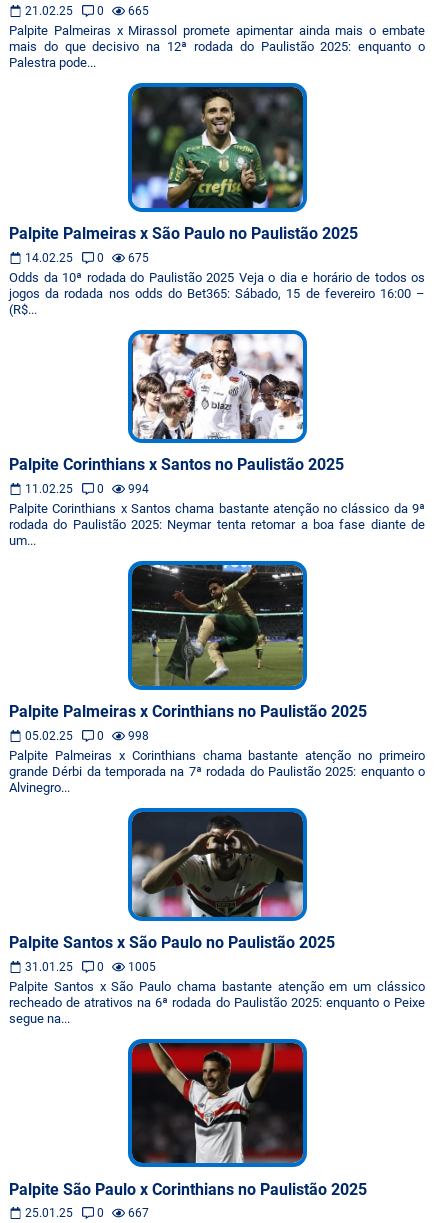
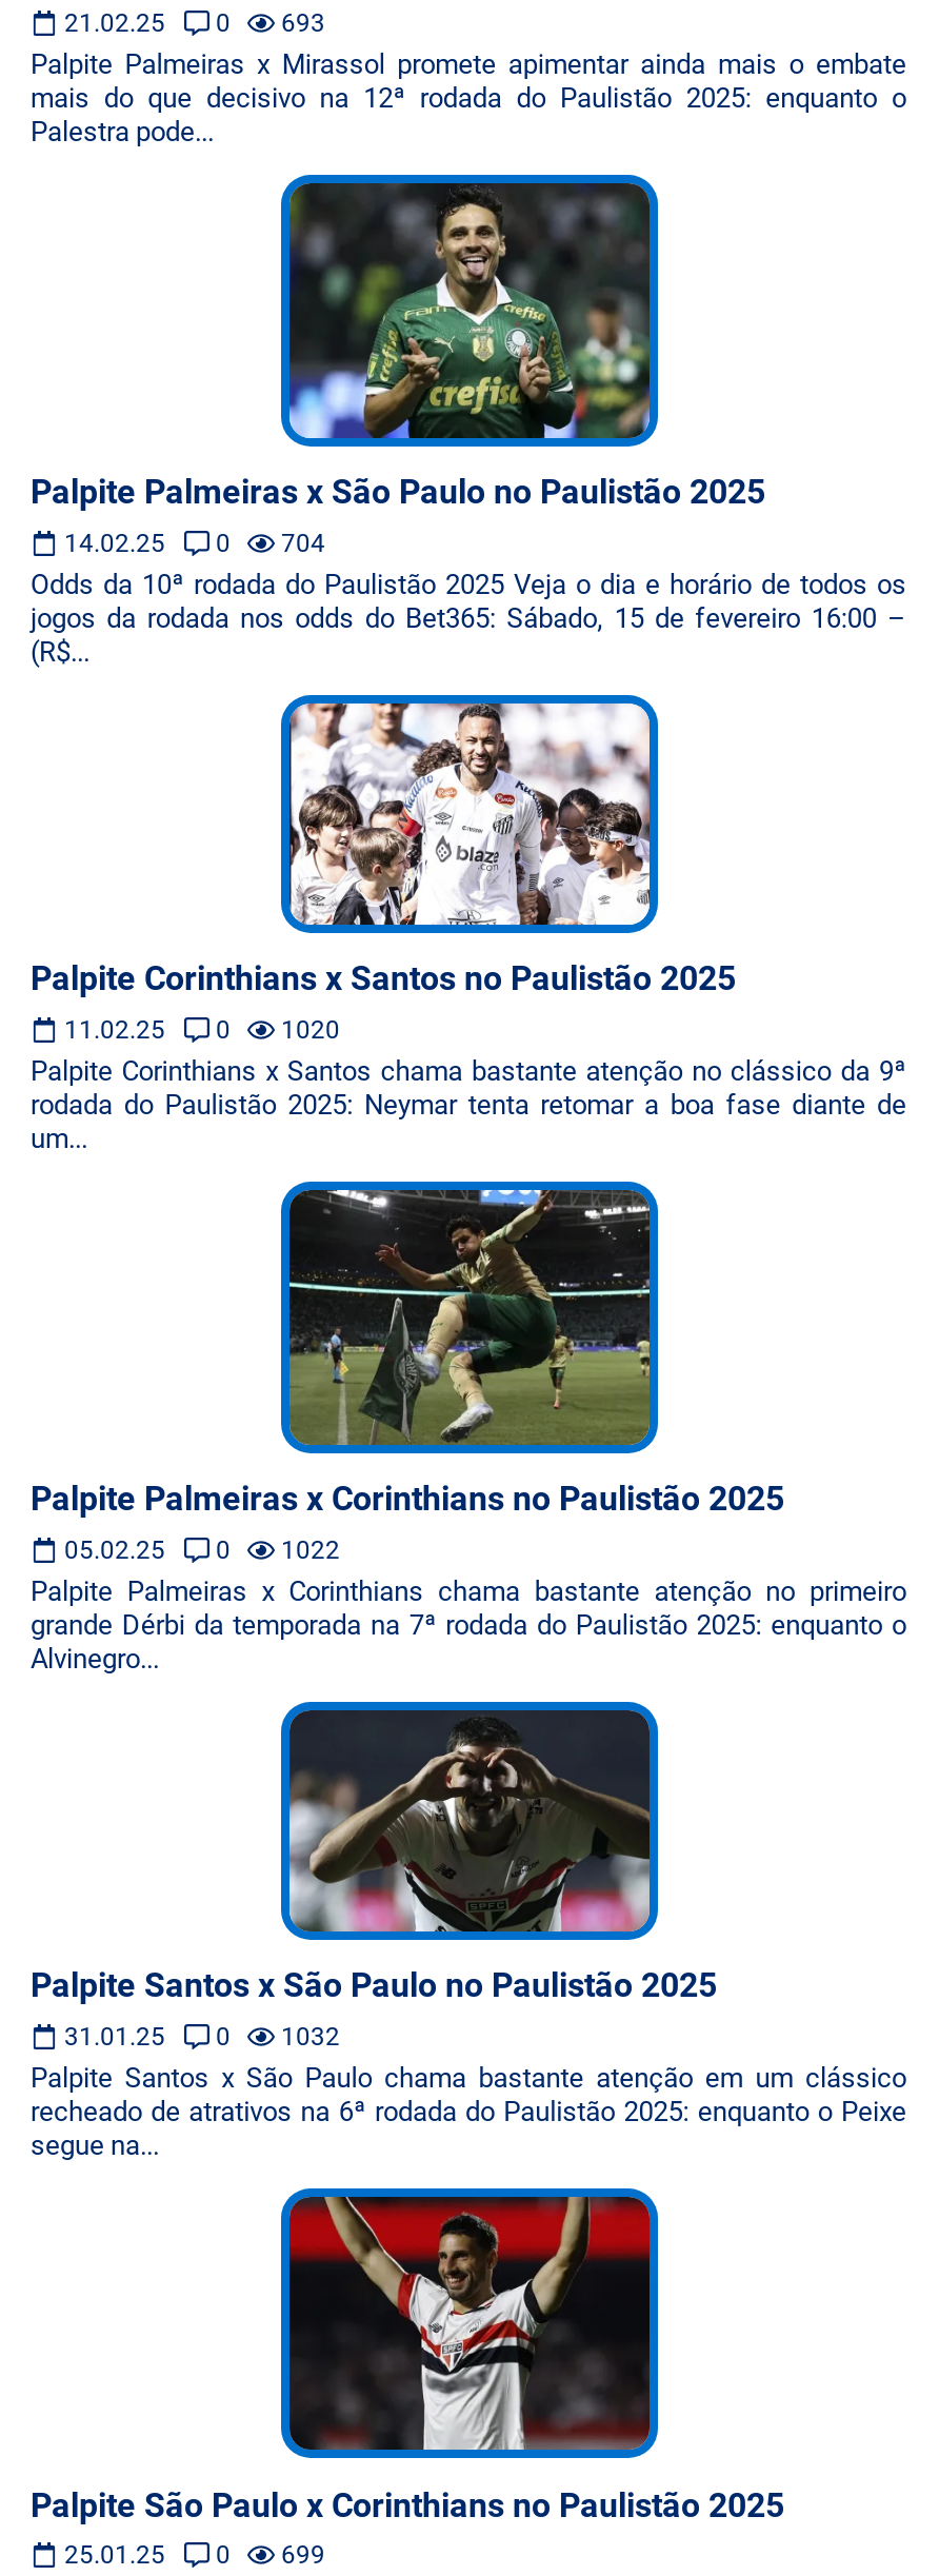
[25,4,149,18] 21.02.25 0 665 -> [64,9,325,38] 21.02.25 0 693
[25,251,149,265] 14.02.25 0 675 -> [64,528,325,558] 14.02.25 0 704
[25,482,149,496] 11.02.25 0 994 -> [64,1015,340,1045] 11.02.25 0 1020
[25,729,149,743] 05.02.25 0 998 -> [64,1535,340,1564] 05.02.25 0 1022
[25,960,156,974] 31.01.25 0 1005 -> [64,2022,340,2051] 31.01.25 0 1032
[25,1206,149,1220] 25.01.25 0 667 -> [64,2541,325,2571] 25.01.25 0 699

